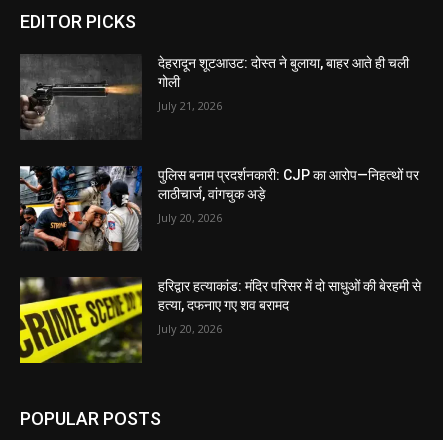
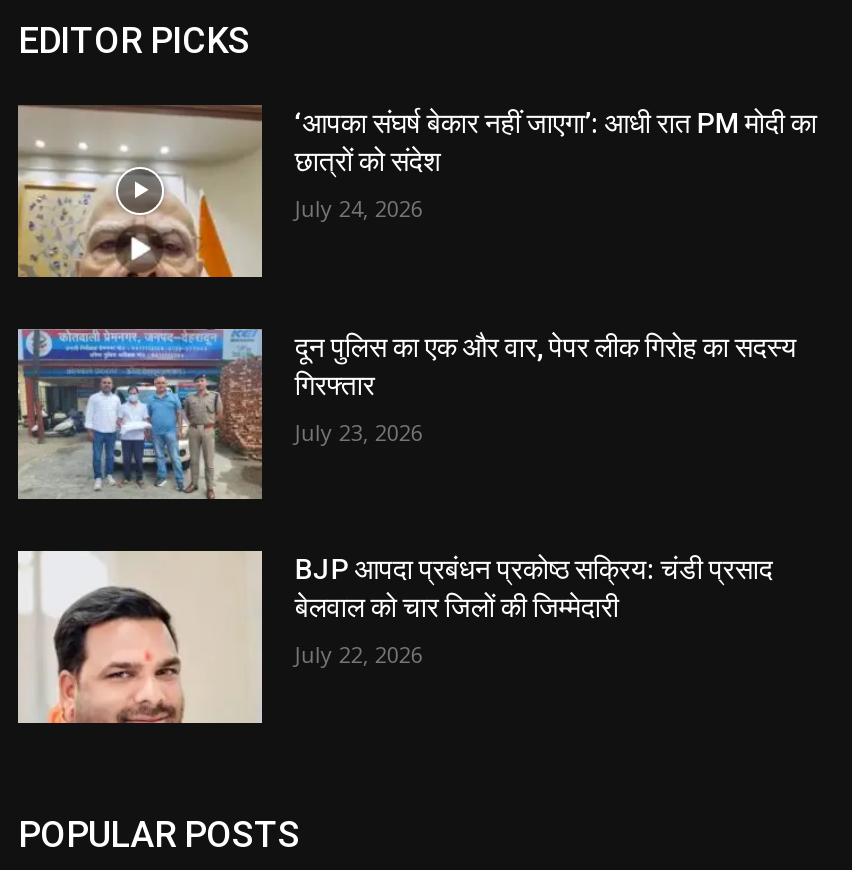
[20,55,409,140] [image] | देहरादून शूटआउट: दोस्त ने बुलाया, बाहर आते ही चली | गोली -> [16,105,817,279] [image] | ‘आपका संघर्ष बेकार नहीं जाएगा’: आधी रात PM मोदी का | छात्रों को संदेश
[158,98,222,113] July 21, 2026 -> [295,193,423,223] July 24, 2026
[20,165,419,251] [image] | पुलिस बनाम प्रदर्शनकारी: CJP का आरोप—निहत्थों पर | लाठीचार्ज, वांगचुक अड़े -> [16,327,797,501] [image] | दून पुलिस का एक और वार, पेपर लीक गिरोह का सदस्य | गिरफ्तार
[158,210,222,225] July 20, 2026 -> [295,416,423,446] July 23, 2026
[19,276,421,364] [image] | हरिद्वार हत्याकांड: मंदिर परिसर में दो साधुओं की बेरहमी से | हत्या, दफनाए गए शव बरामद -> [16,549,773,725] [image] | BJP आपदा प्रबंधन प्रकोष्ठ सक्रिय: चंडी प्रसाद | बेलवाल को चार जिलों की जिम्मेदारी
[158,321,222,336] July 20, 2026 -> [295,640,423,670] July 22, 2026

